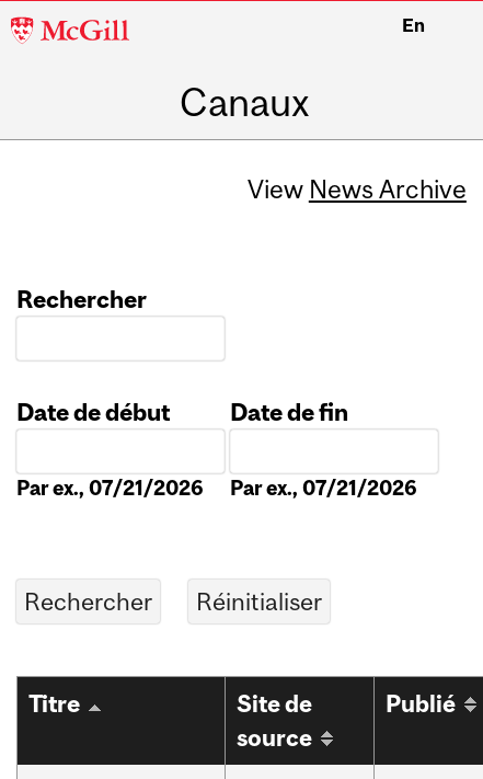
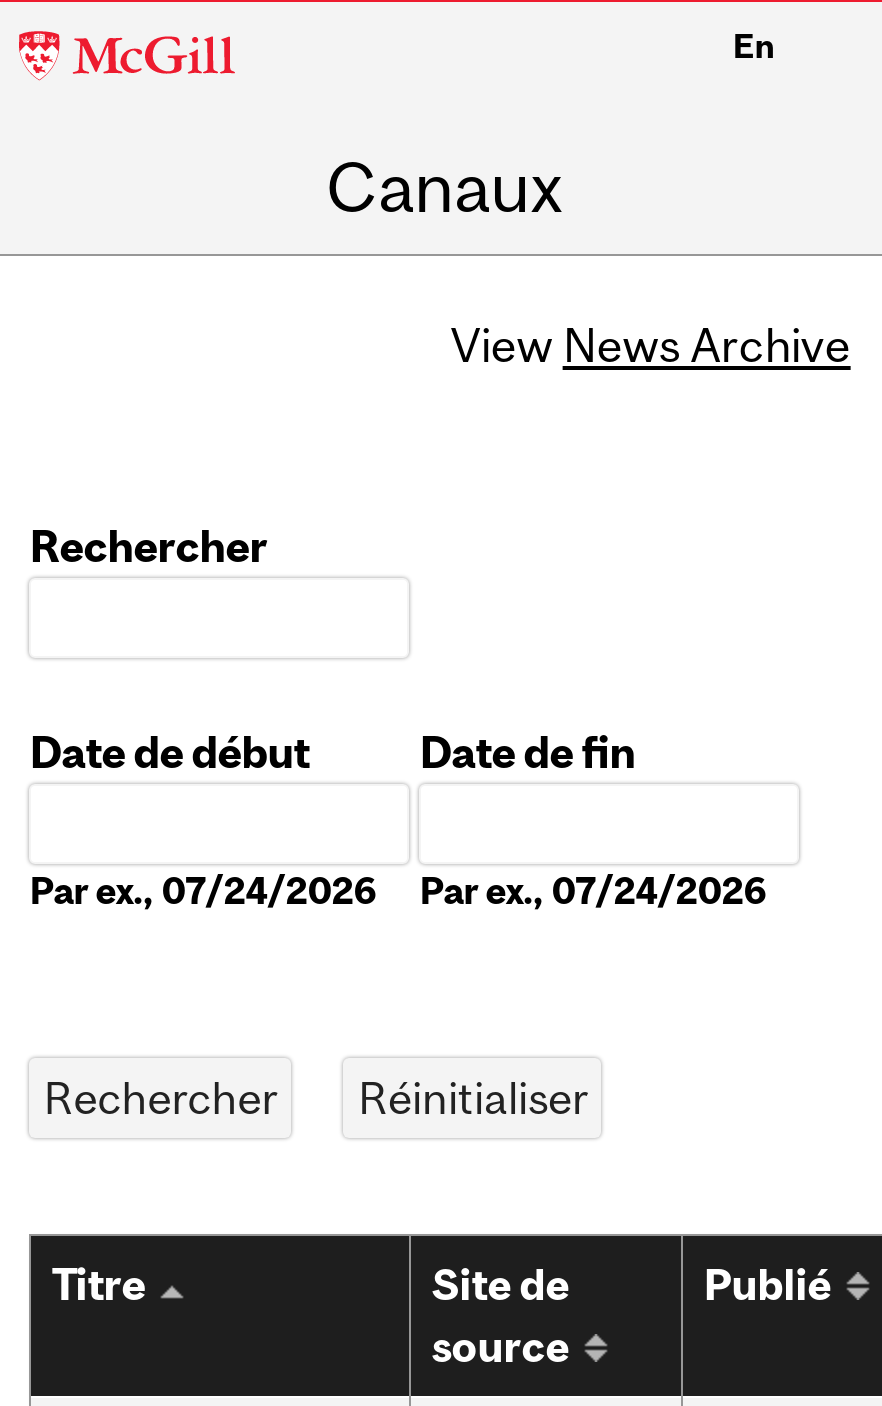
[17,475,204,499] Par ex., 07/21/2026 -> [29,867,377,911] Par ex., 07/24/2026
[230,475,418,499] Par ex., 07/21/2026 -> [419,867,767,911] Par ex., 07/24/2026

